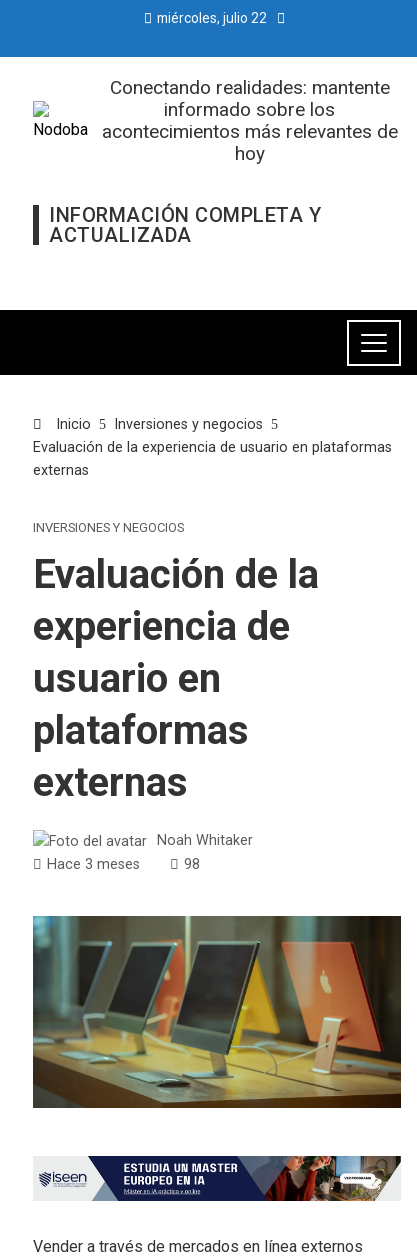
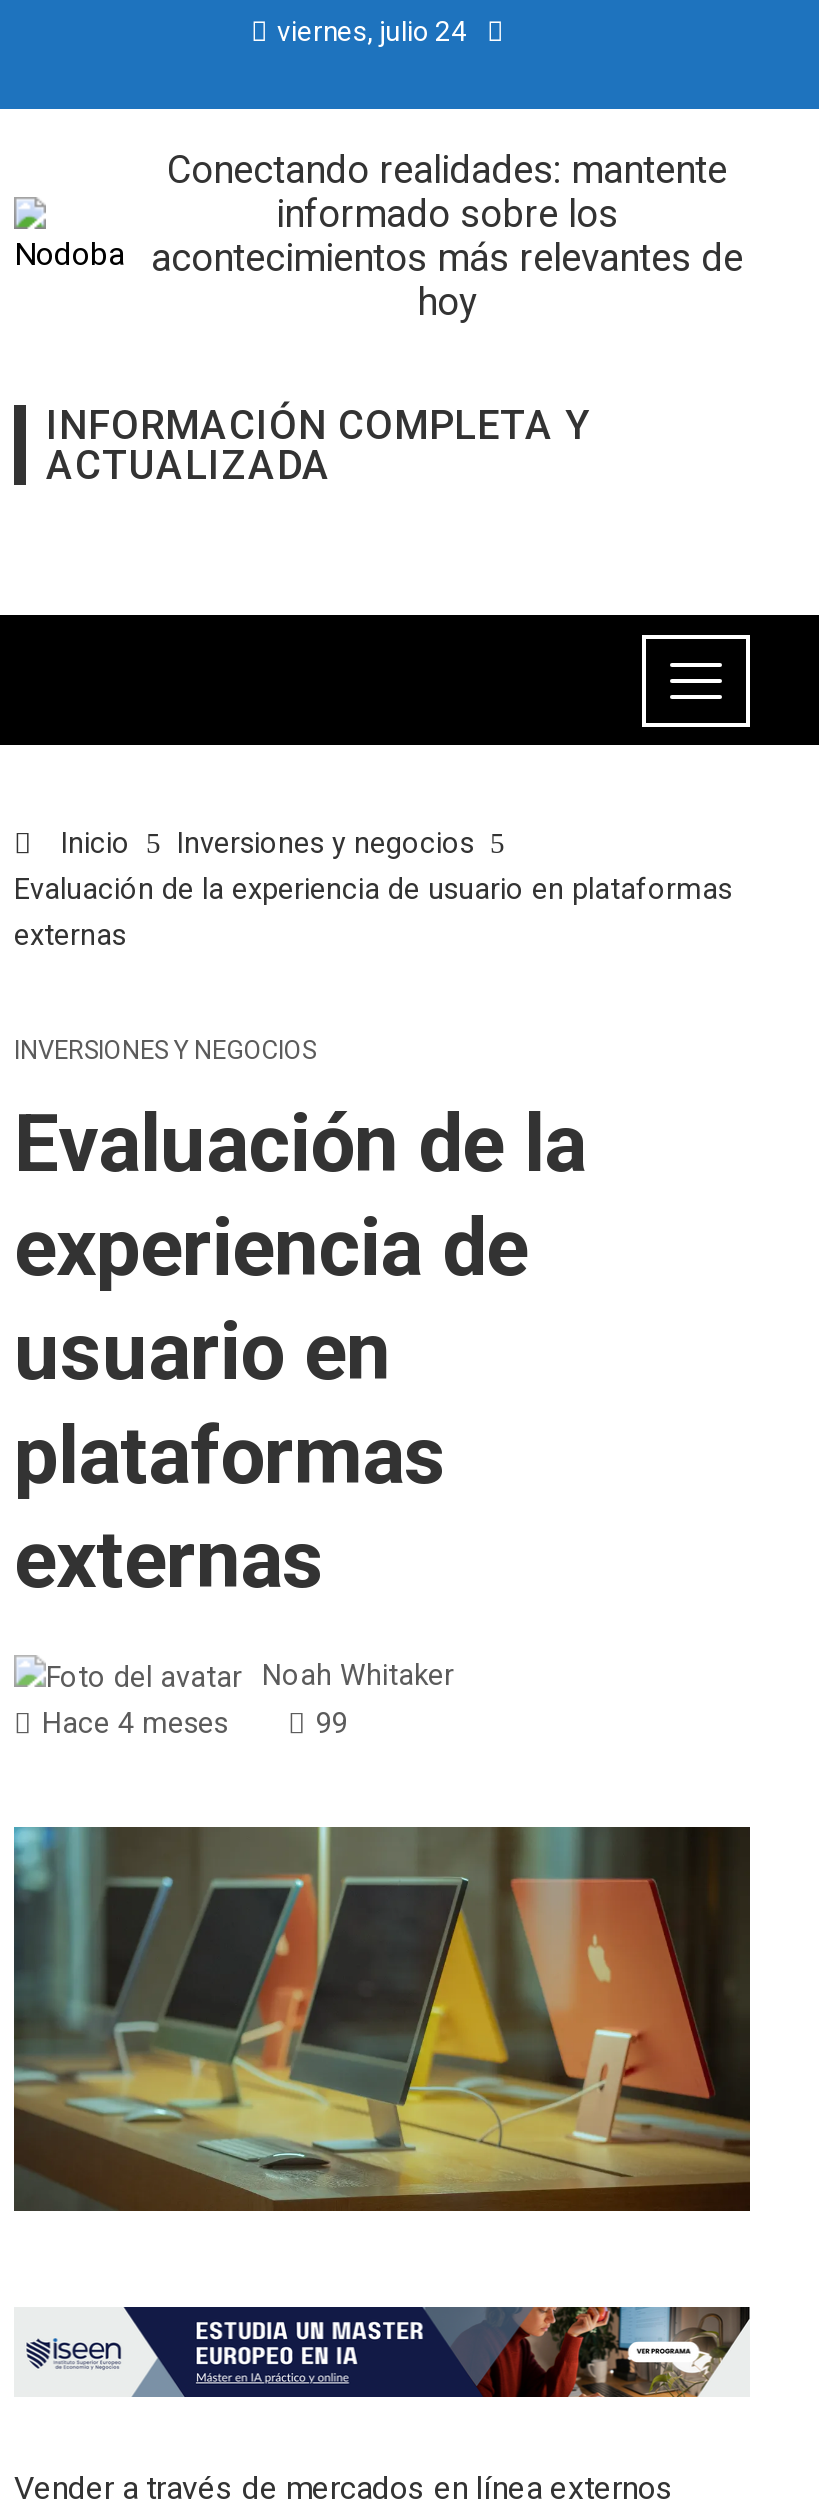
[157,10,267,26] miércoles, julio 22 -> [277,15,467,47] viernes, julio 24
[47,856,140,873] Hace 3 meses -> [42,1706,228,1740] Hace 4 meses
[184,856,200,873] 98 -> [316,1706,348,1740] 99

